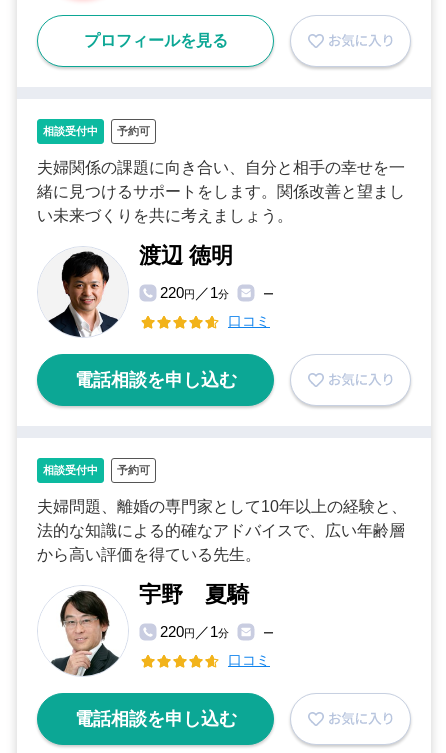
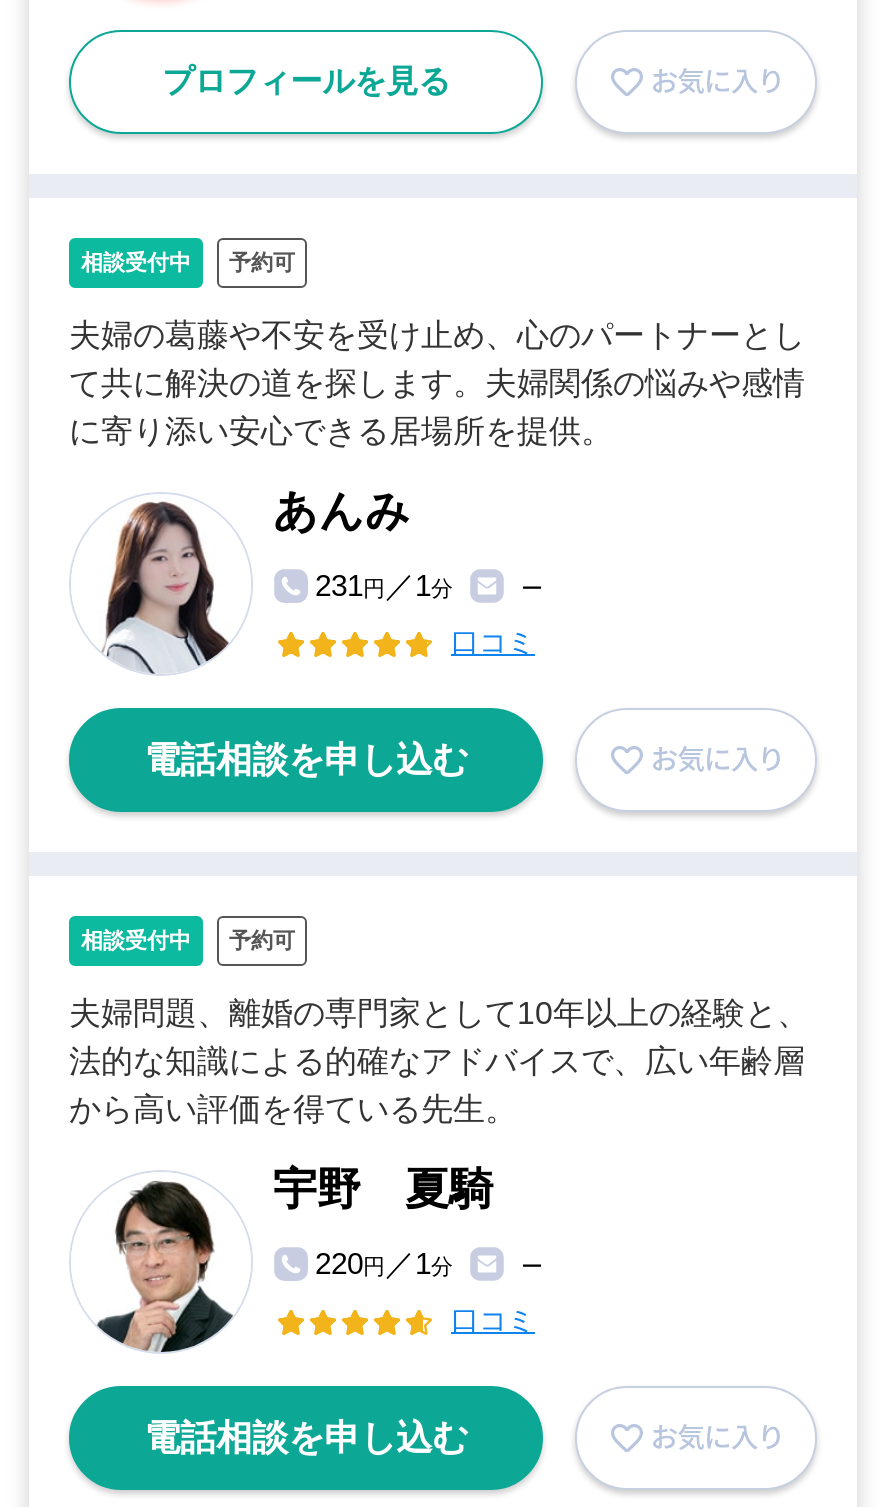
[37,159,405,224] 夫婦関係の課題に向き合い、自分と相手の幸せを一 | 緒に見つけるサポートをします。関係改善と望まし | い未来づくりを共に考えましょう。 -> [69,318,805,448] 夫婦の葛藤や不安を受け止め、心のパートナーとし | て共に解決の道を探します。夫婦関係の悩みや感情 | に寄り添い安心できる居場所を提供。
[48,243,233,337] [image] | 渡辺 徳明 -> [93,486,411,672] [image] | あんみ
[160,284,229,301] 220円／1分 -> [315,568,453,602] 231円／1分

